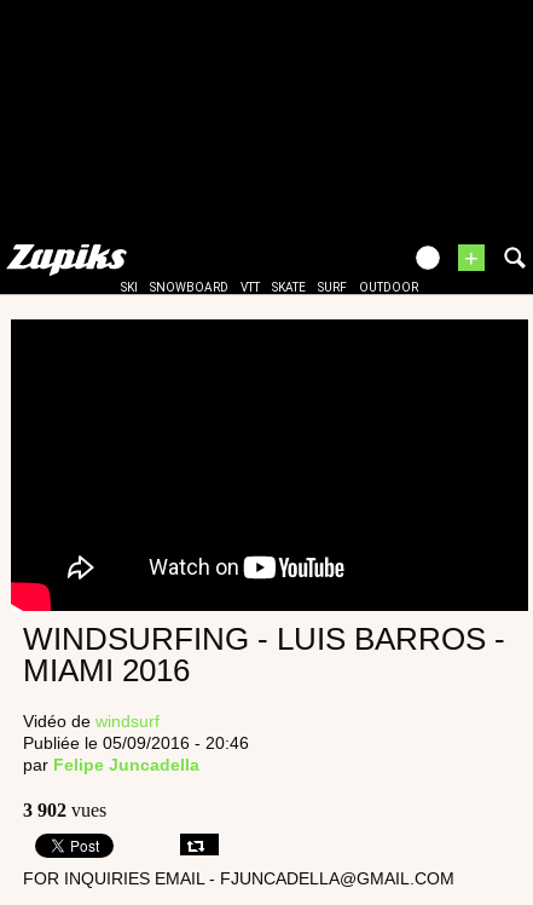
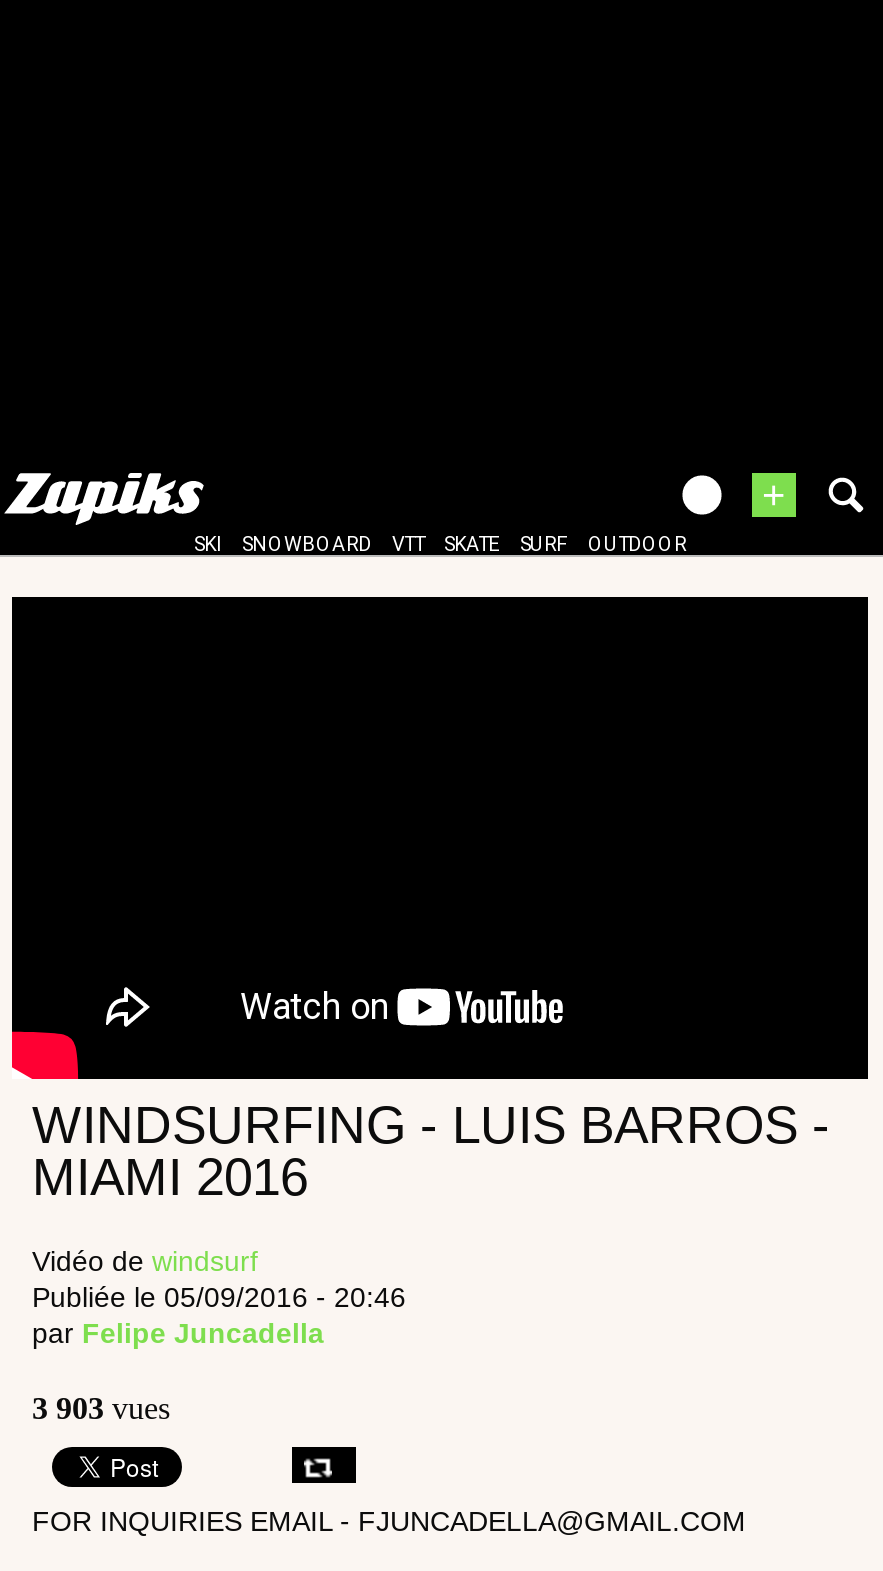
[23,799,106,820] 3 902 vues -> [32,1391,170,1425] 3 903 vues

